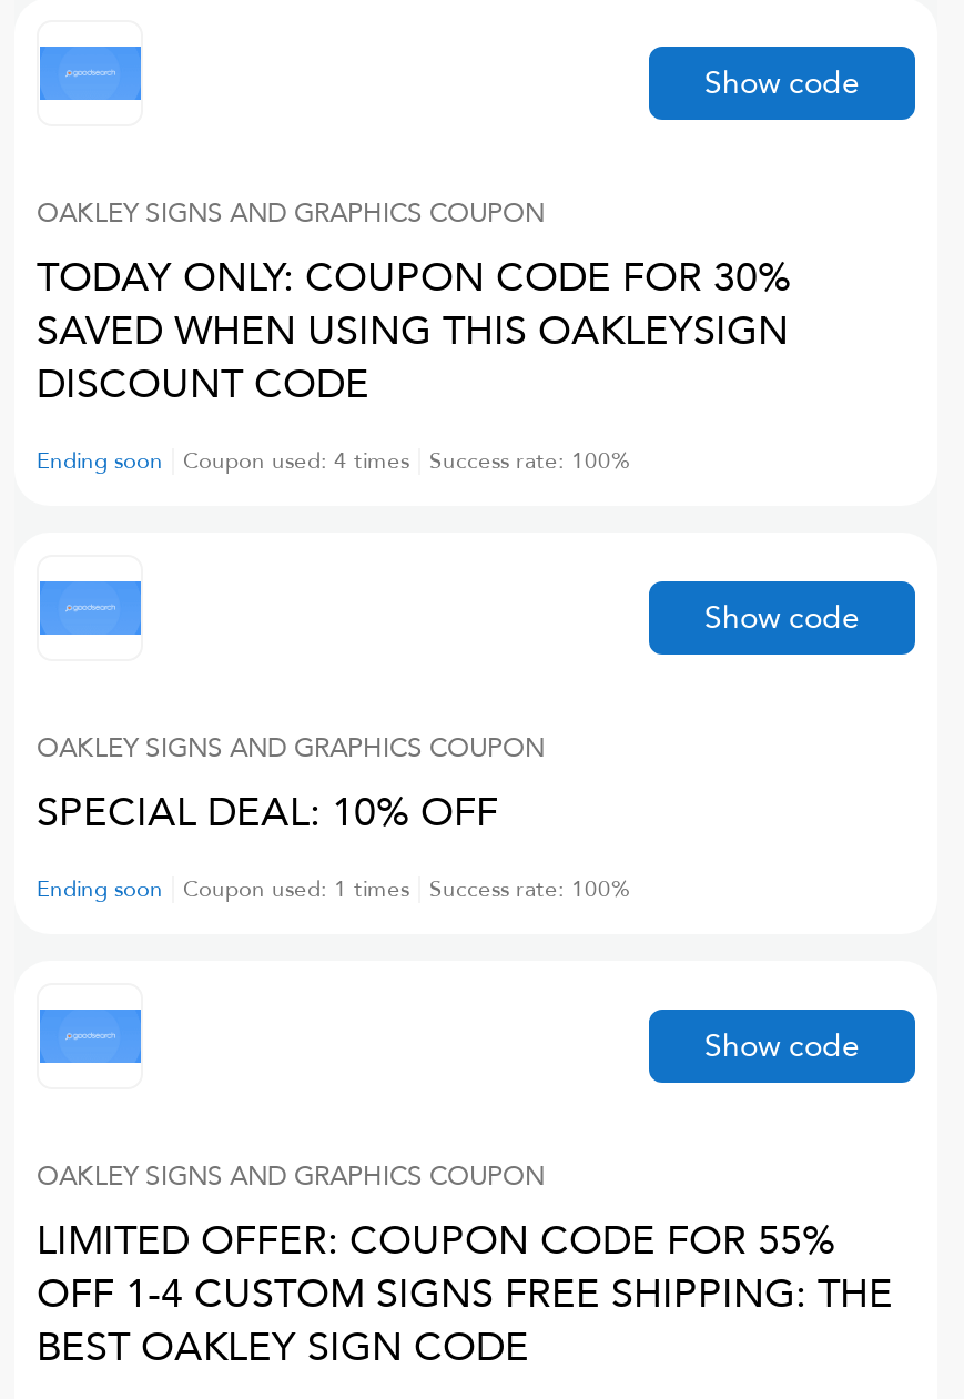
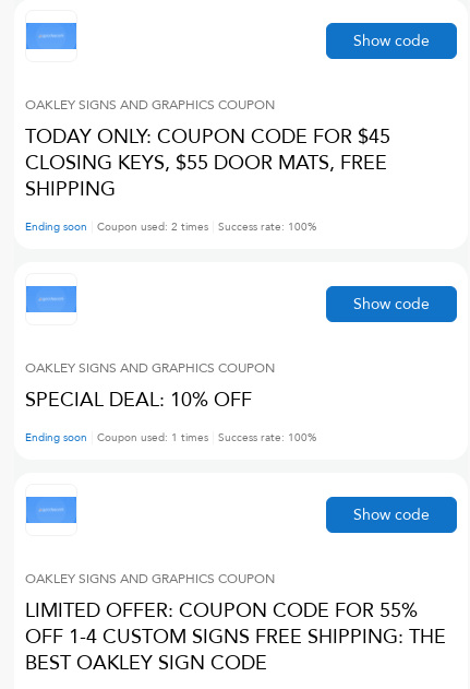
[37,251,791,413] TODAY ONLY: COUPON CODE FOR 30% | SAVED WHEN USING THIS OAKLEYSIGN | DISCOUNT CODE -> [25,123,390,203] TODAY ONLY: COUPON CODE FOR $45 | CLOSING KEYS, $55 DOOR MATS, FREE | SHIPPING
[183,446,409,477] Coupon used: 4 times -> [97,219,208,235] Coupon used: 2 times

